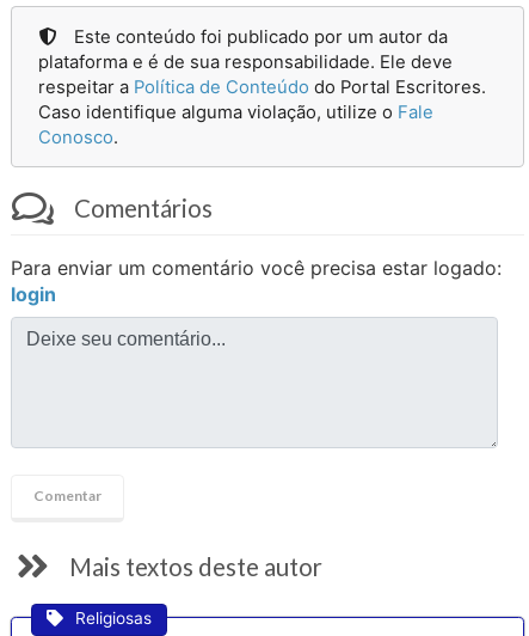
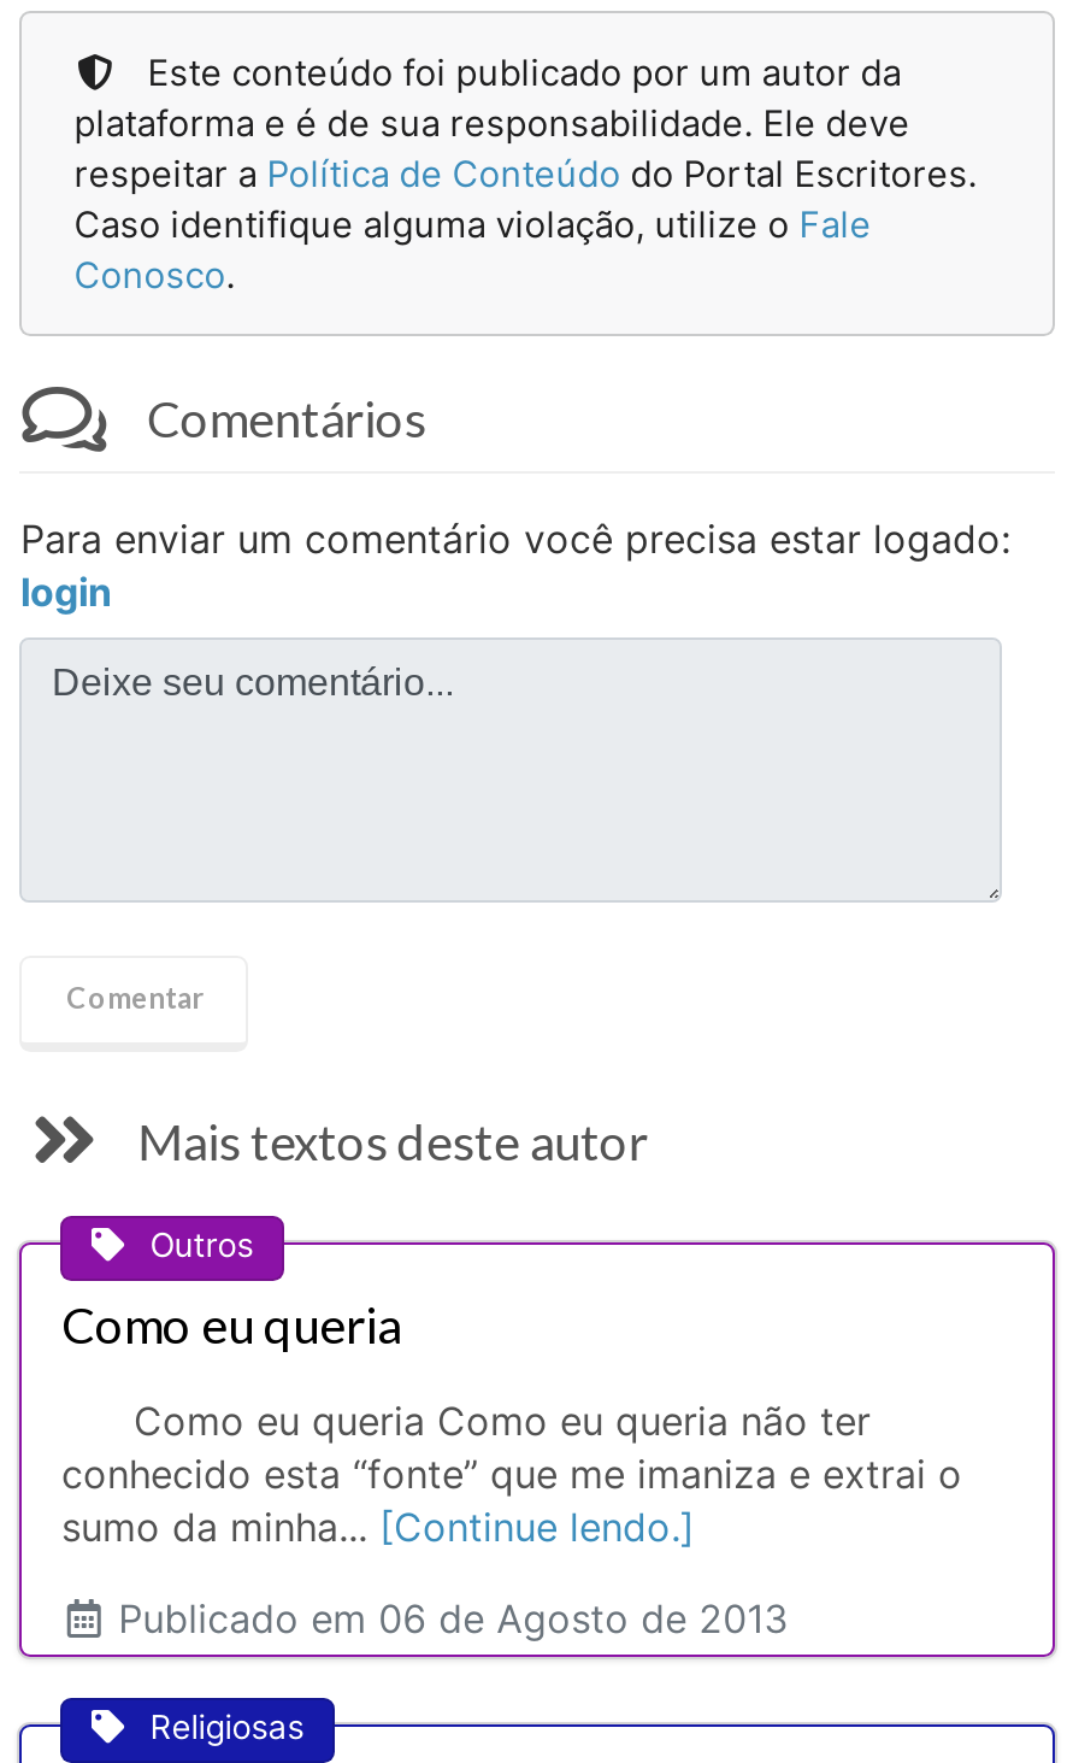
none -> [17,1213,1057,1662] [image] | Outros | Como eu queria | Como eu queria Como eu queria não ter | conhecido esta “fonte” que me imaniza e extrai o | sumo da minha... [Continue lendo.] | Publicado em 06 de Agosto de 2013

